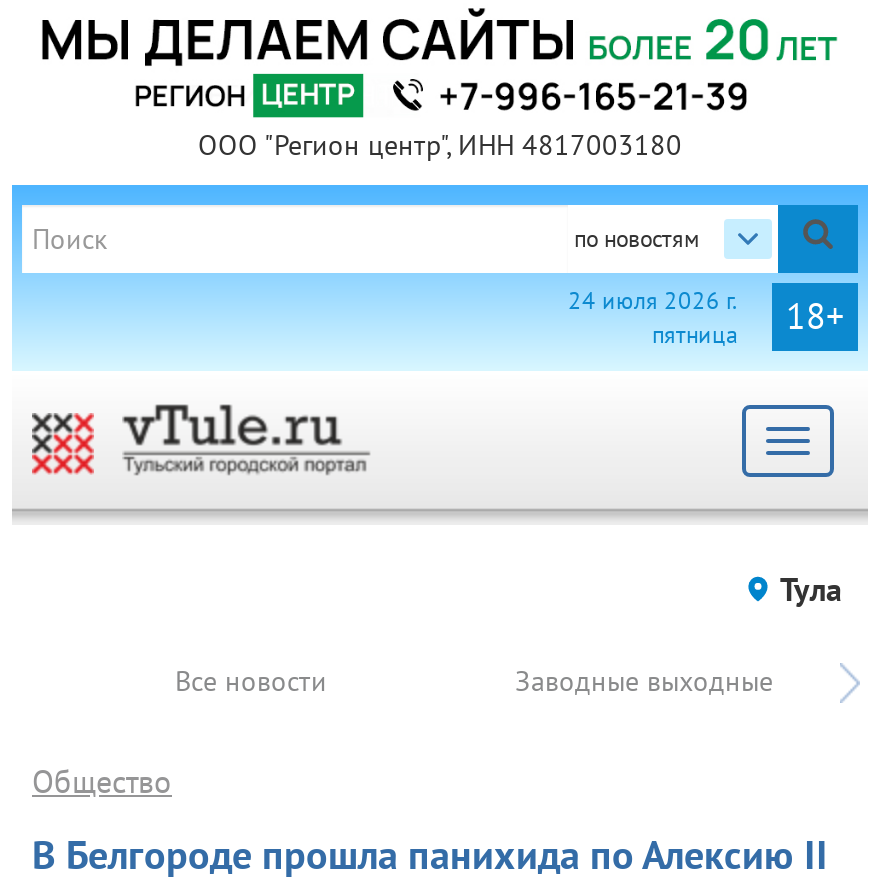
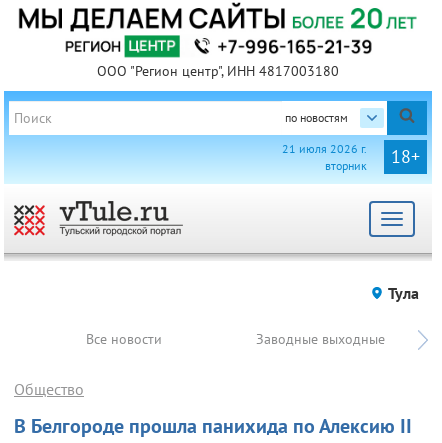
[568,285,738,349] 24 июля 2026 г. | пятница -> [282,141,367,173] 21 июля 2026 г. | вторник

